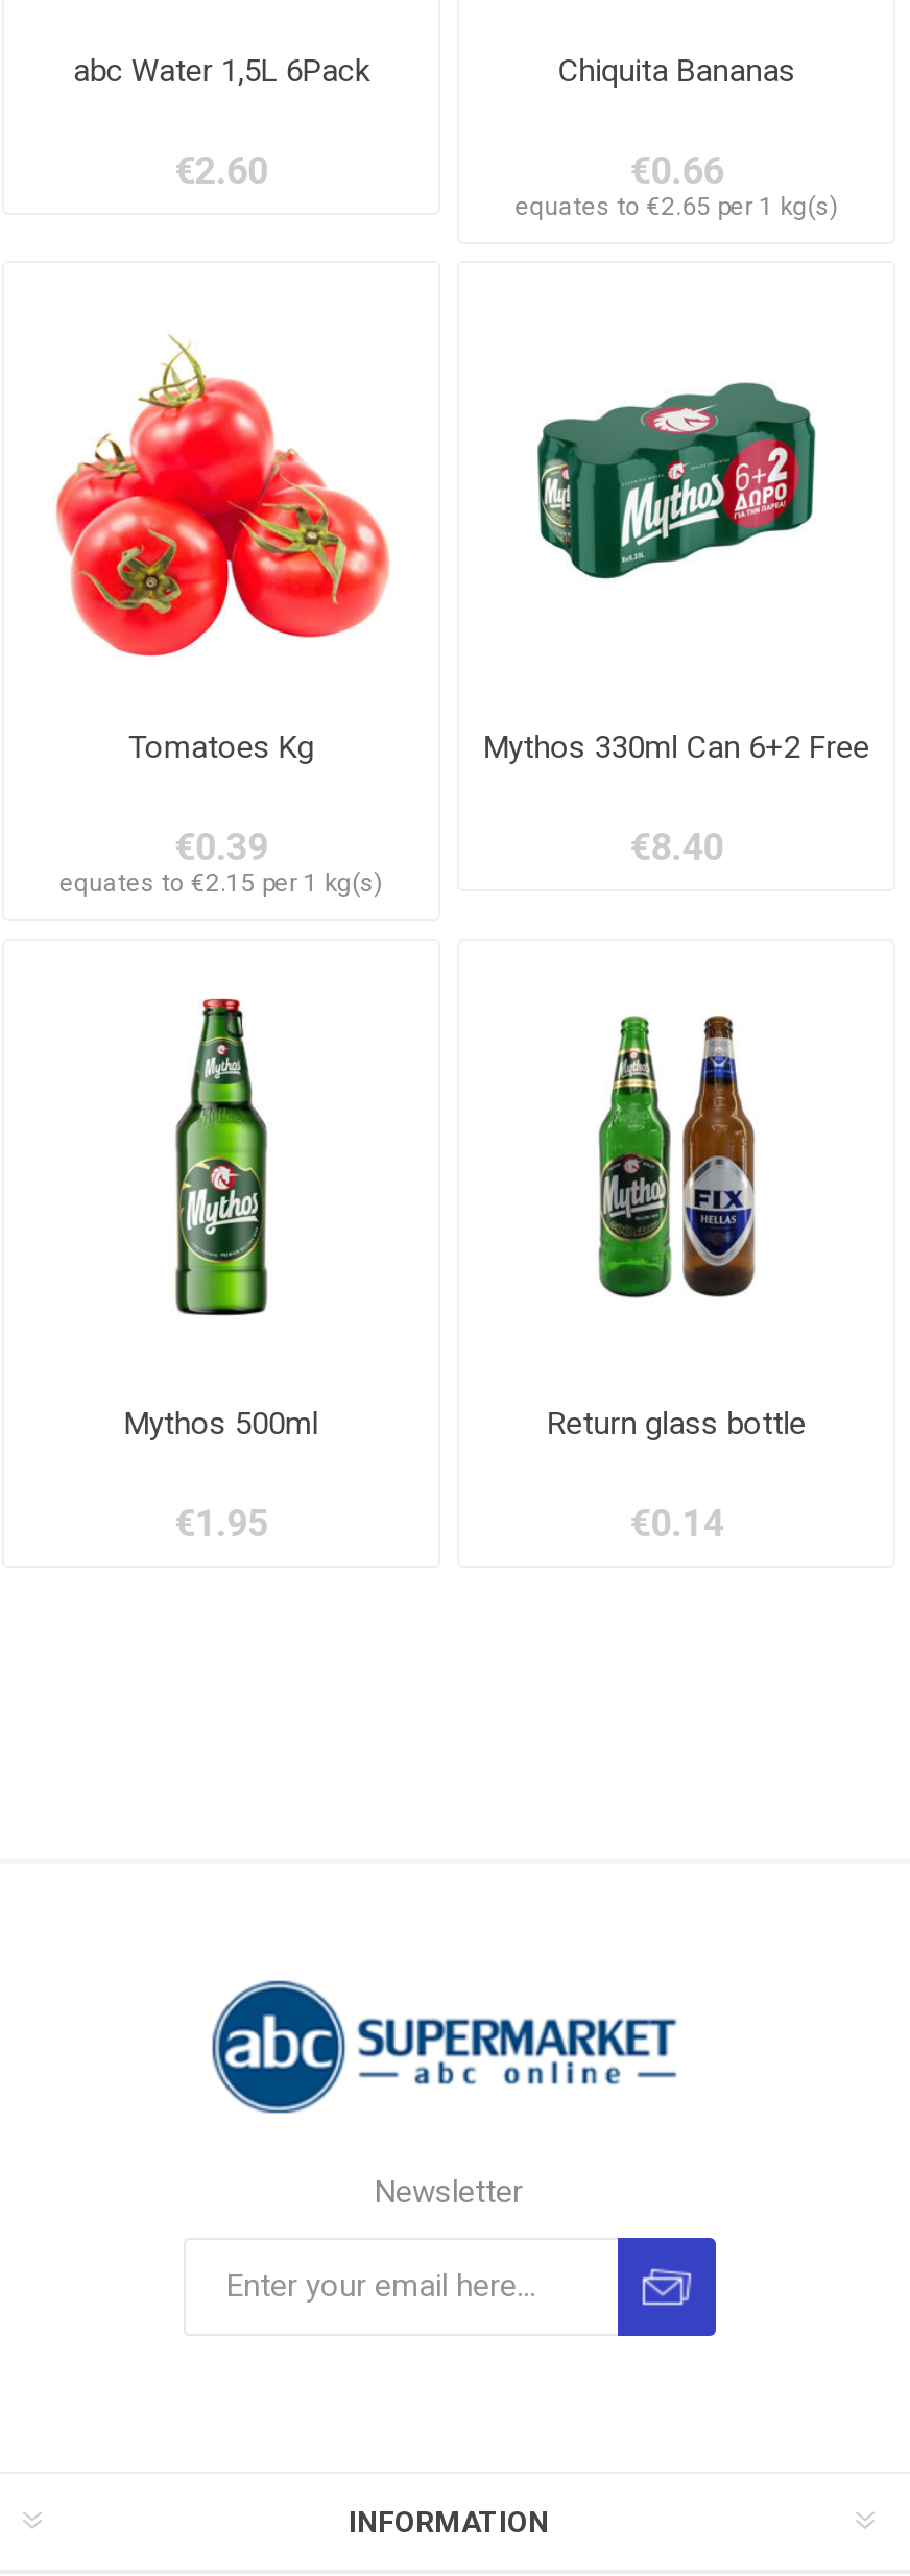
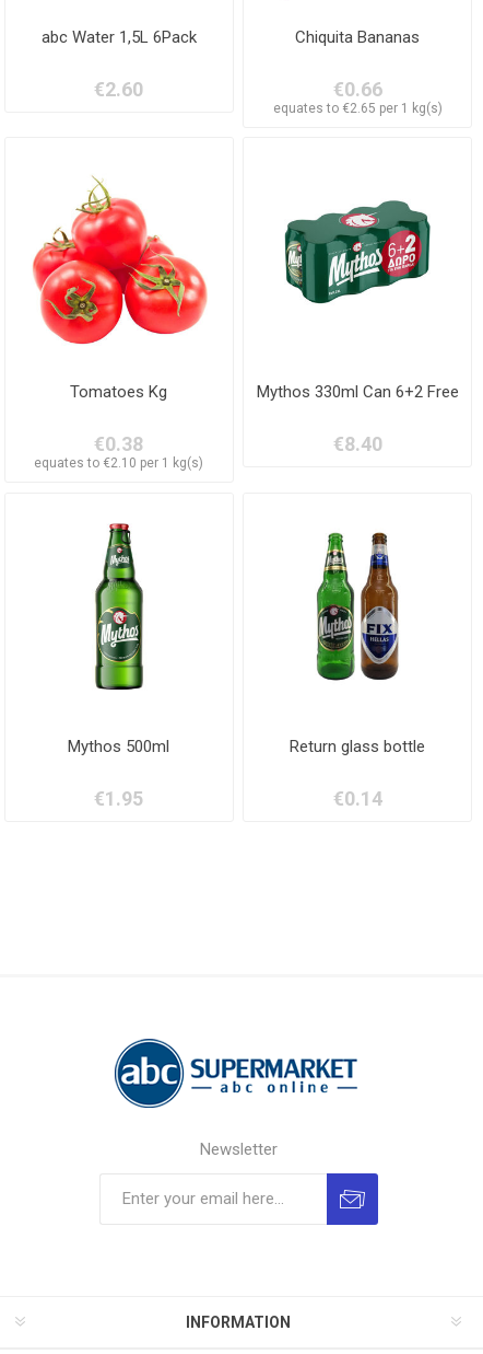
[174,825,268,868] €0.39 -> [94,432,144,455] €0.38
[59,868,383,898] equates to €2.15 per 1 kg(s) -> [34,455,204,471] equates to €2.10 per 1 kg(s)

